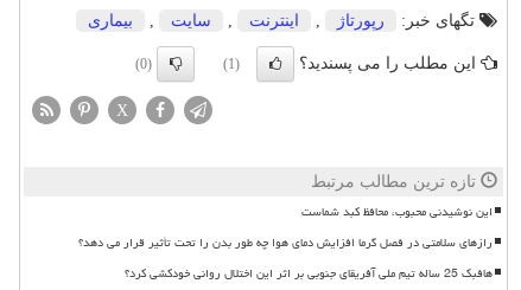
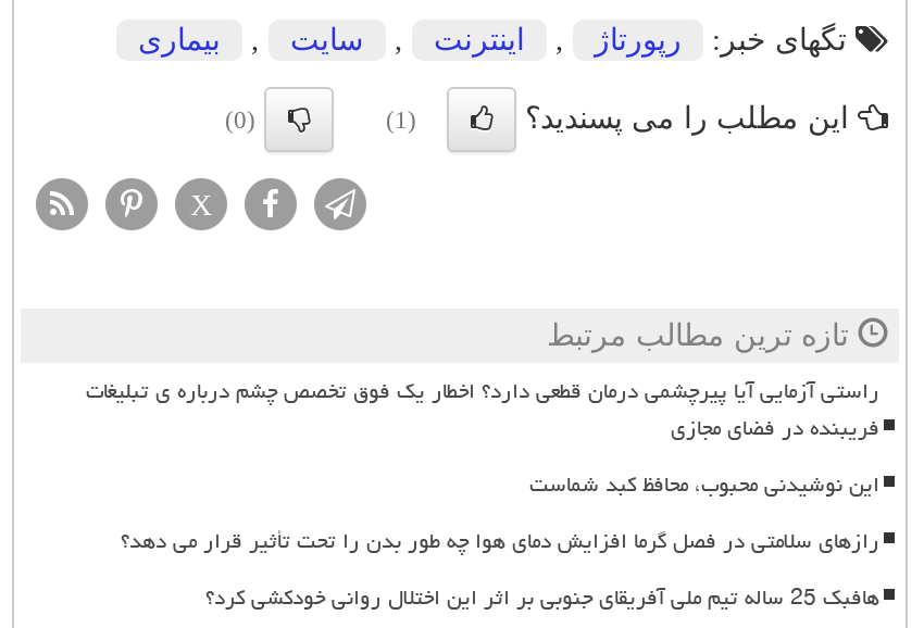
none -> [86,369,879,449] راستی آزمایی آیا پیرچشمی درمان قطعی دارد؟ اخطار یک فوق تخصص چشم درباره ی تبلیغات | فریبنده در فضای مجازی

